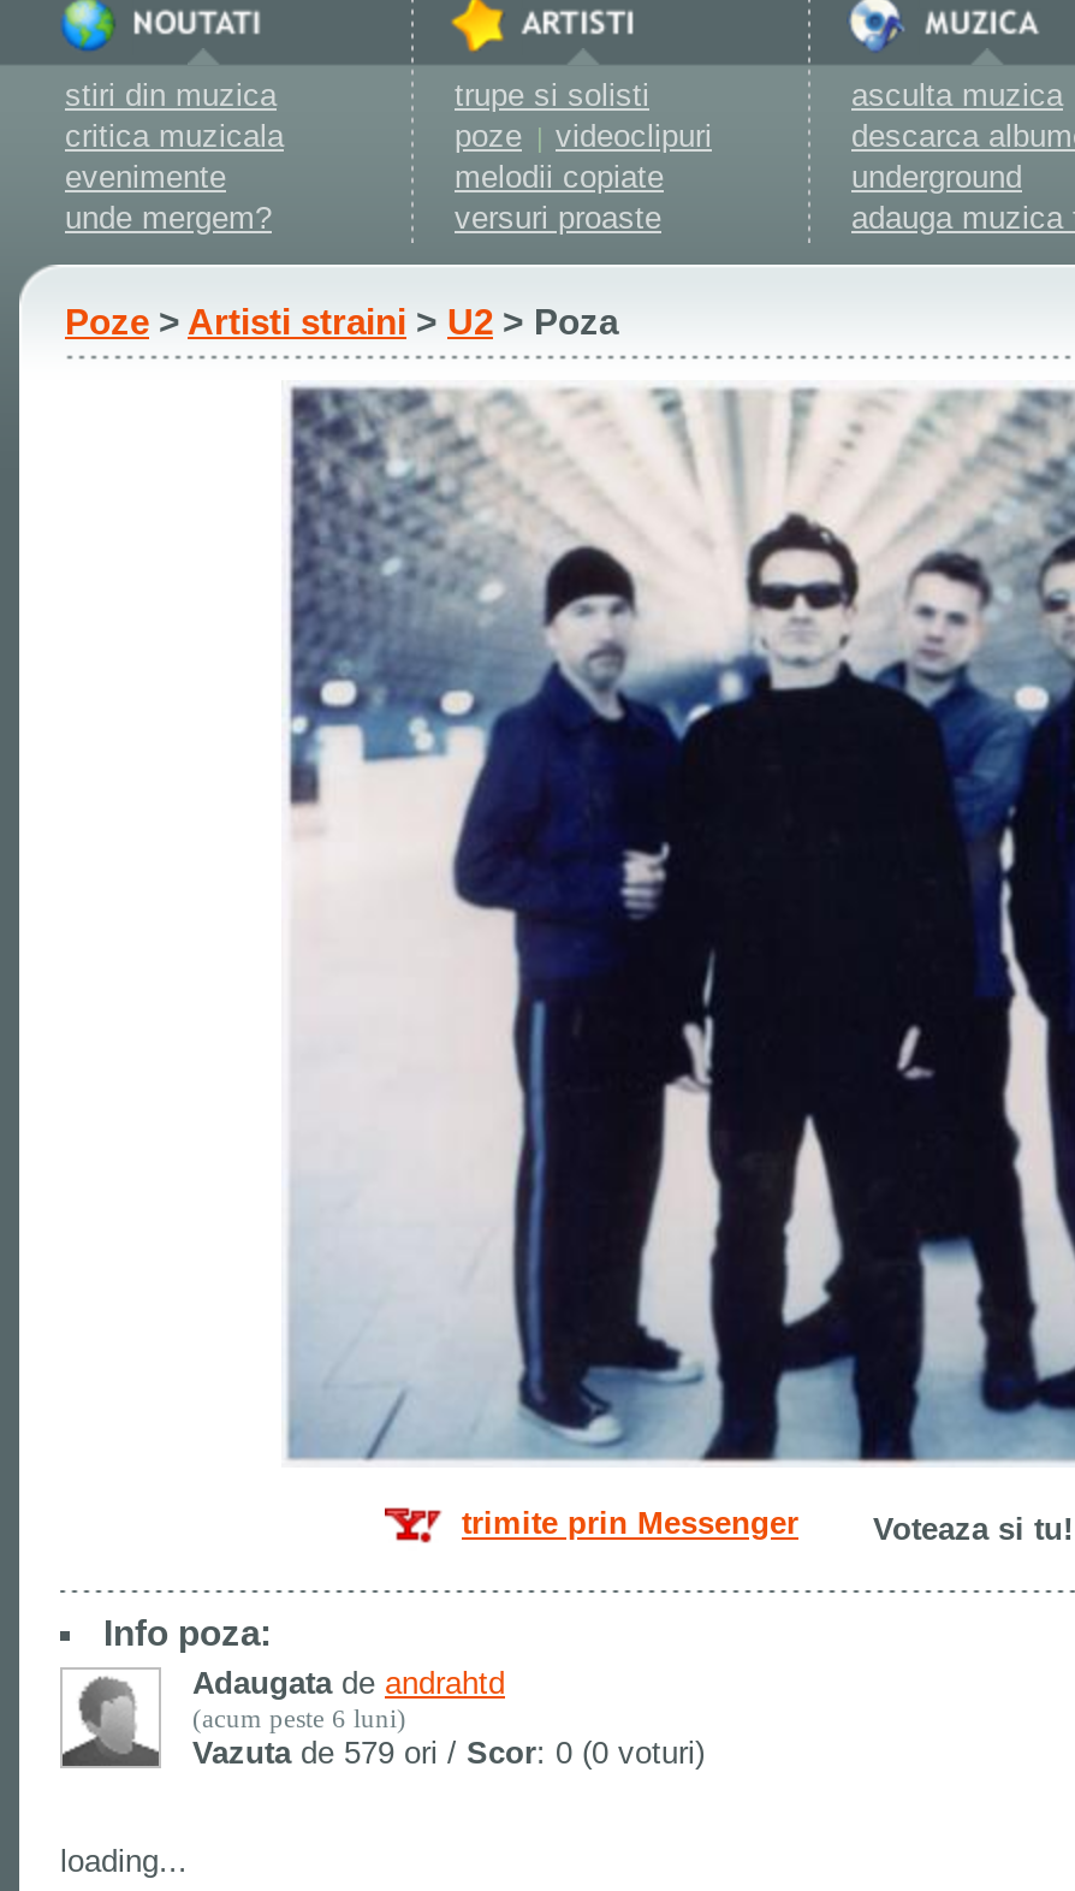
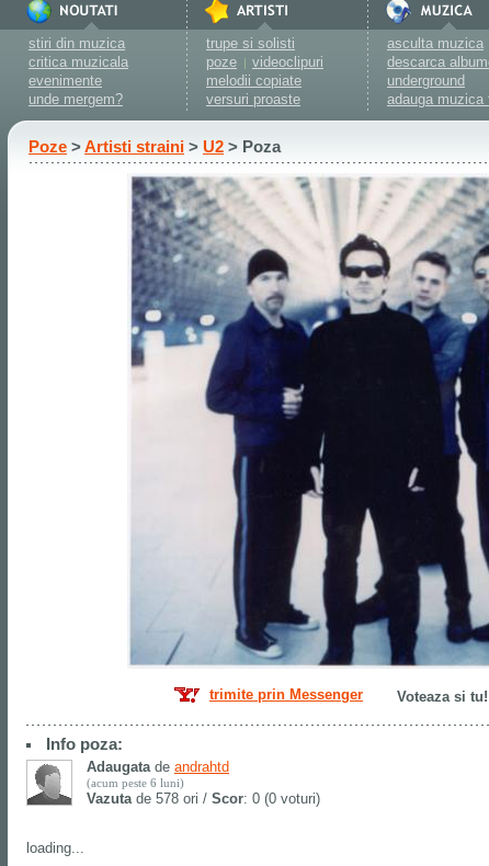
[192,1735,705,1771] Vazuta de 579 ori / Scor: 0 (0 voturi) -> [87,790,320,807] Vazuta de 578 ori / Scor: 0 (0 voturi)

